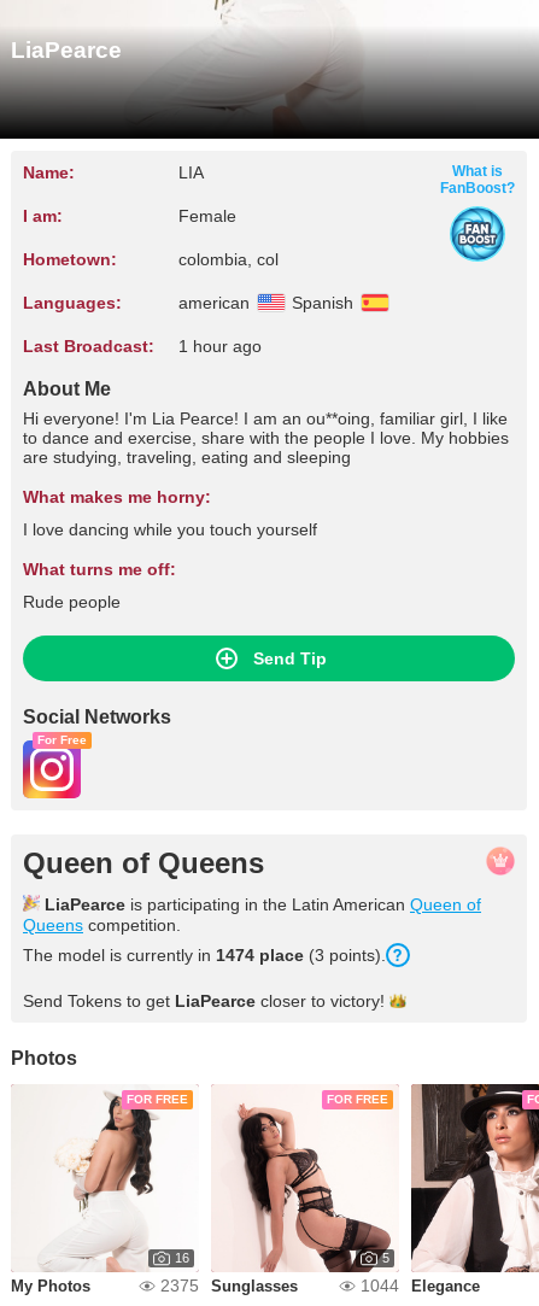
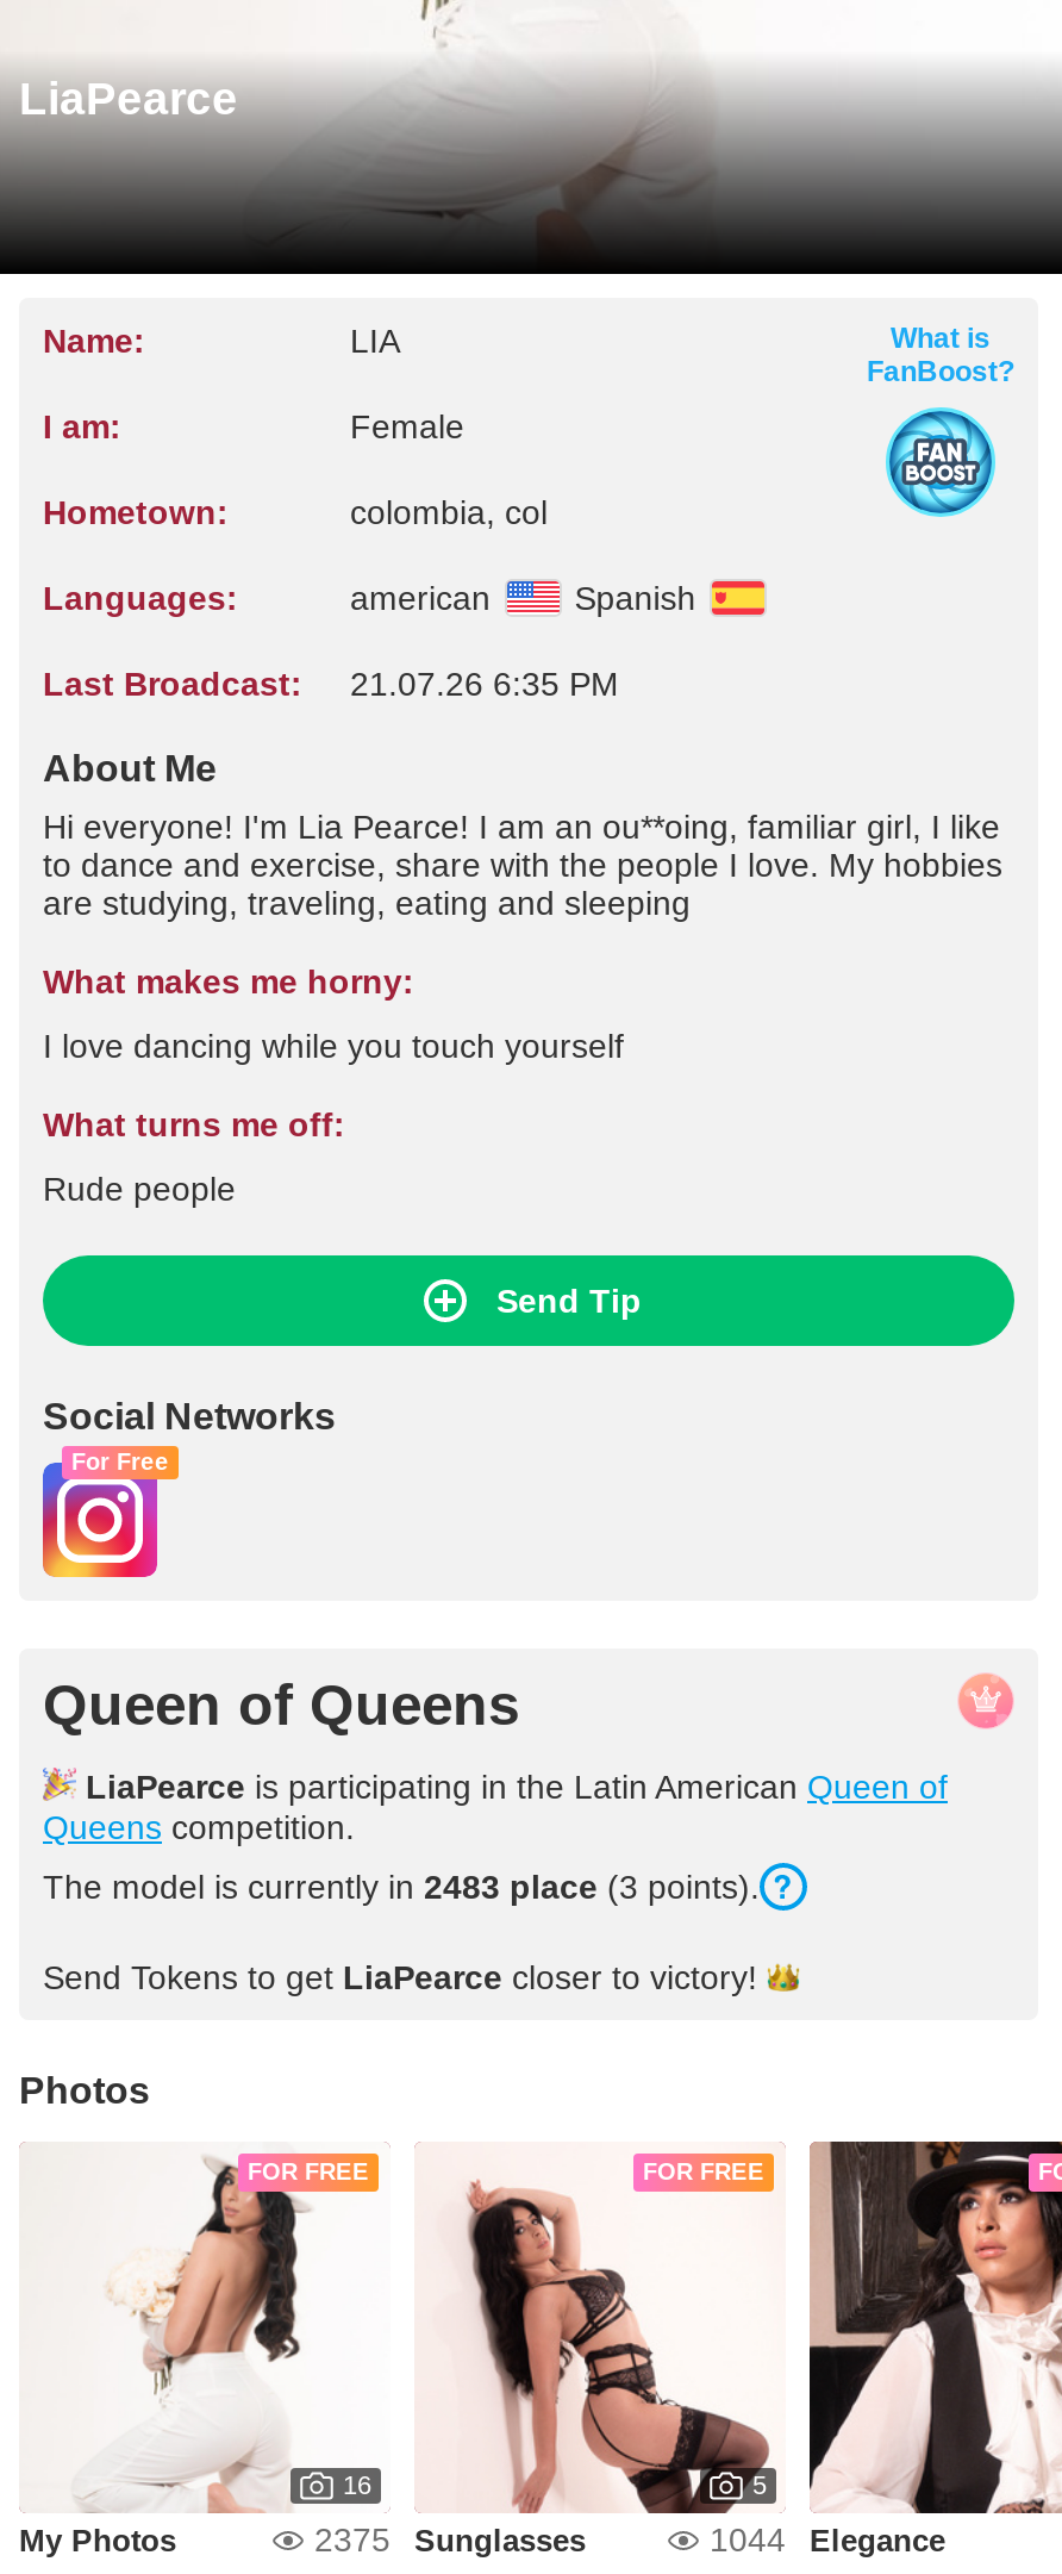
[23,336,262,356] Last Broadcast: 1 hour ago -> [43,665,619,703] Last Broadcast: 21.07.26 6:35 PM
[23,945,386,965] The model is currently in 1474 place (3 points). -> [43,1868,760,1906] The model is currently in 2483 place (3 points).

